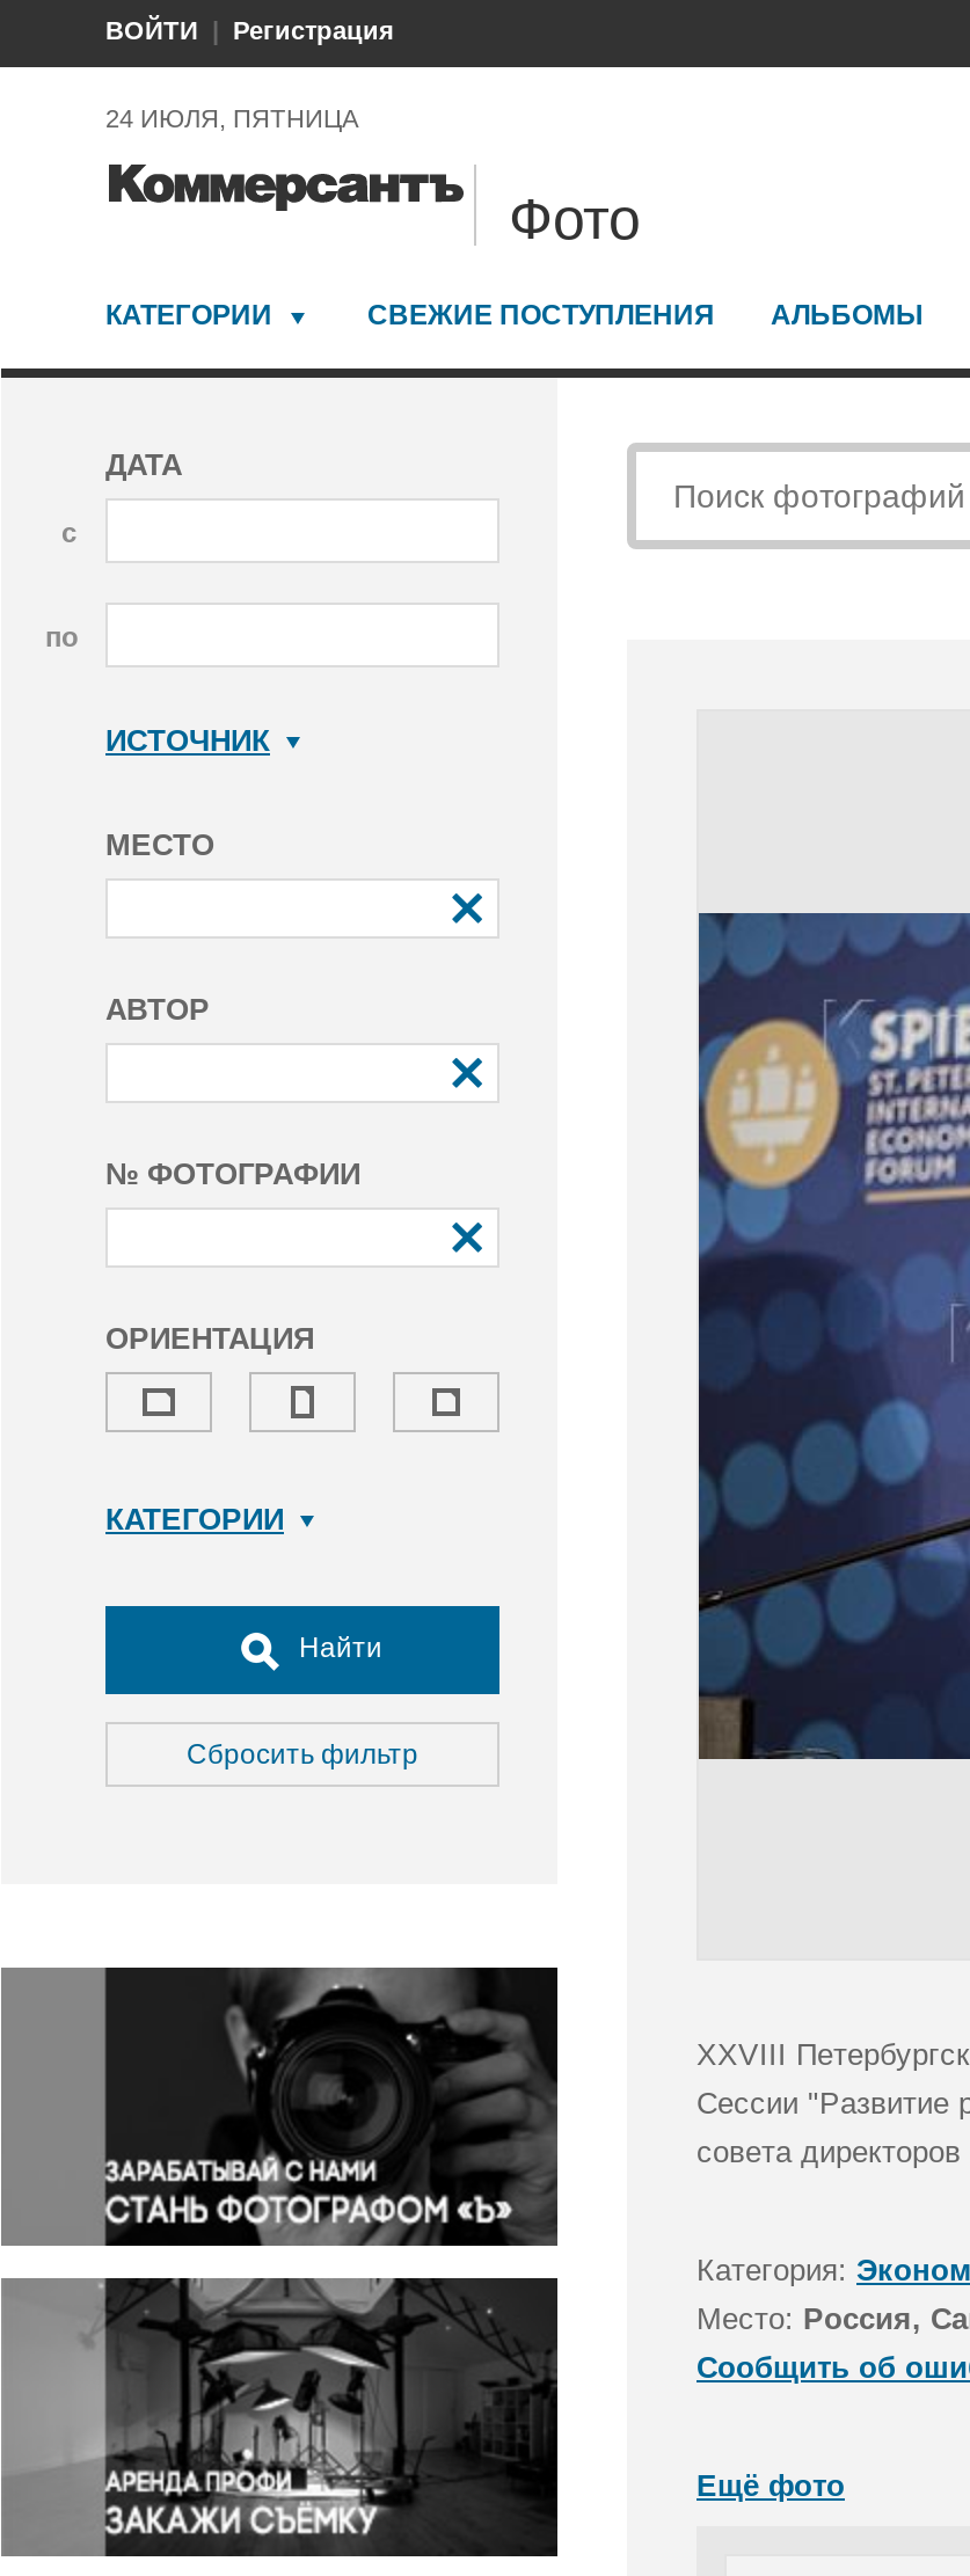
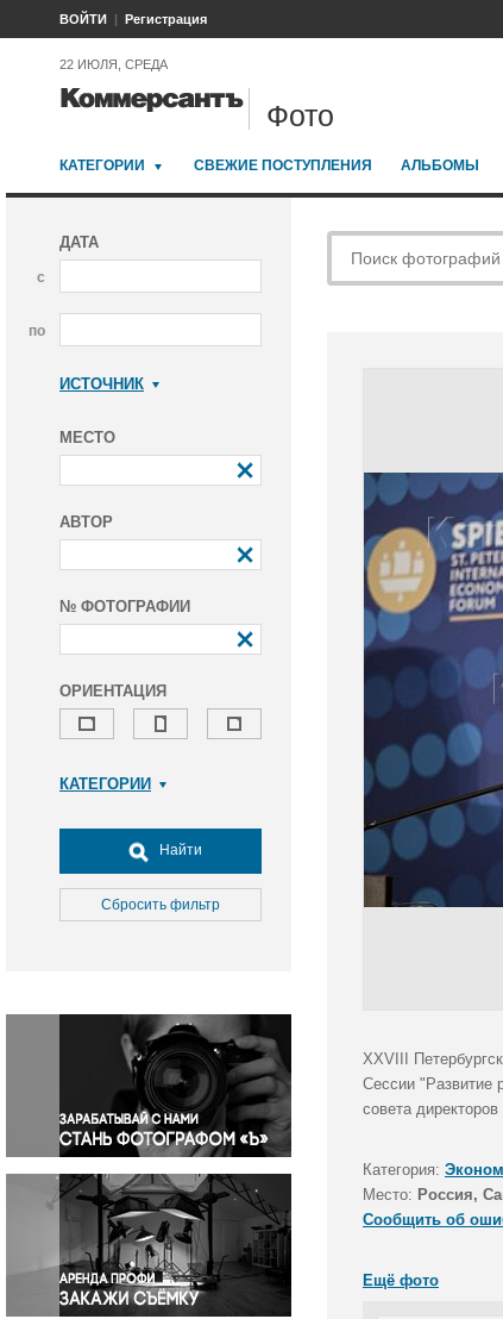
[105,104,358,132] 24 ИЮЛЯ, ПЯТНИЦА -> [59,57,168,71] 22 ИЮЛЯ, СРЕДА

